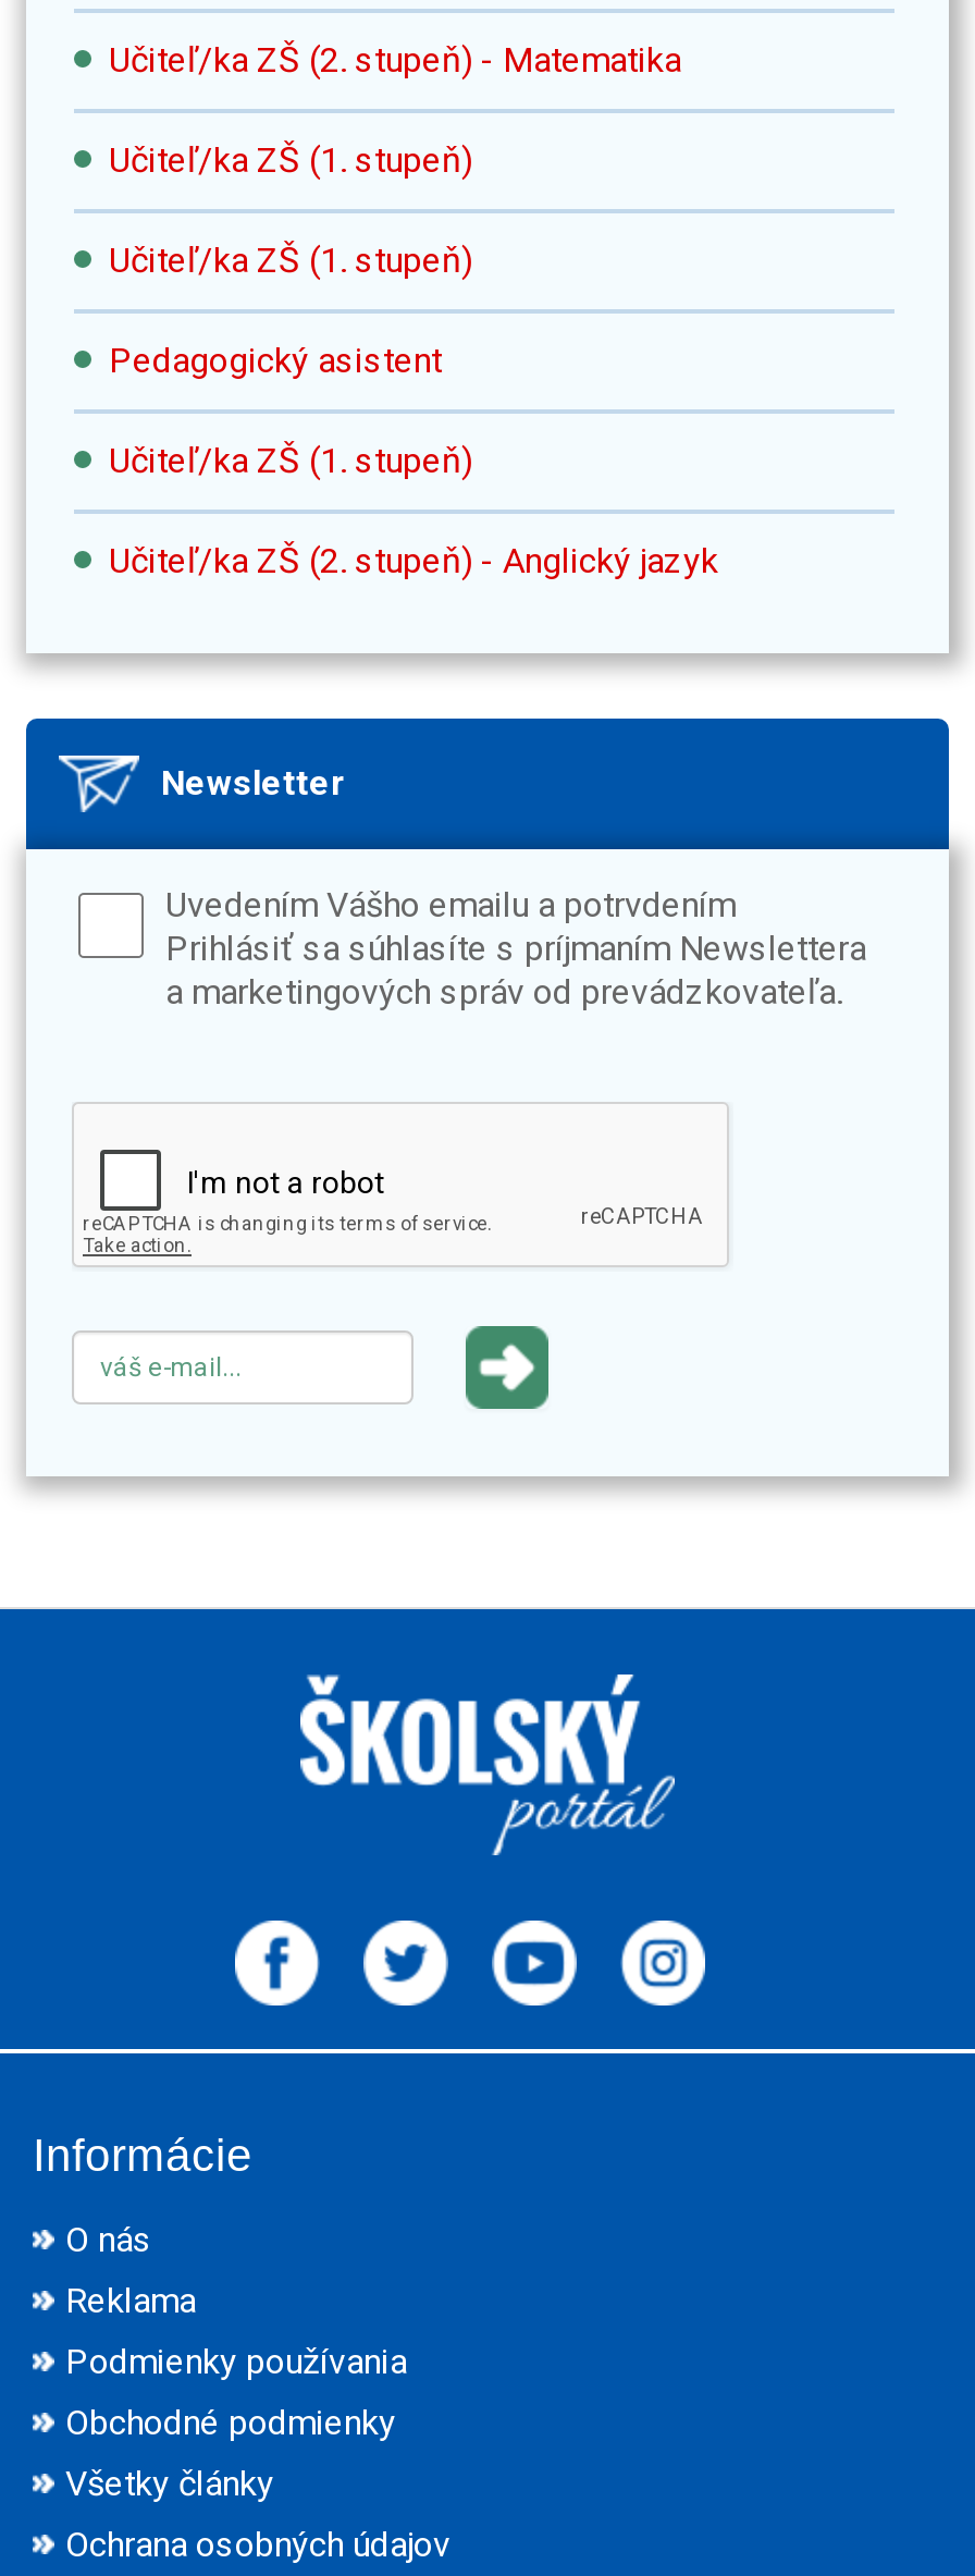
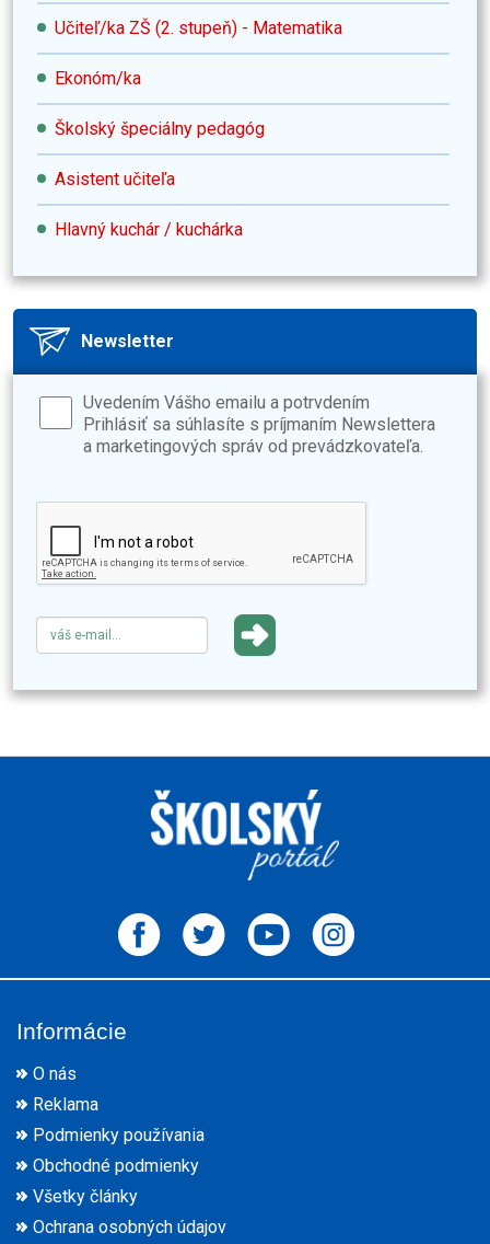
[109,140,718,582] Učiteľ/ka ZŠ (1. stupeň) | Učiteľ/ka ZŠ (1. stupeň) | Pedagogický asistent | Učiteľ/ka ZŠ (1. stupeň) | Učiteľ/ka ZŠ (2. stupeň) - Anglický jazyk -> [55,68,265,240] Ekonóm/ka | Školský špeciálny pedagóg | Asistent učiteľa | Hlavný kuchár / kuchárka

